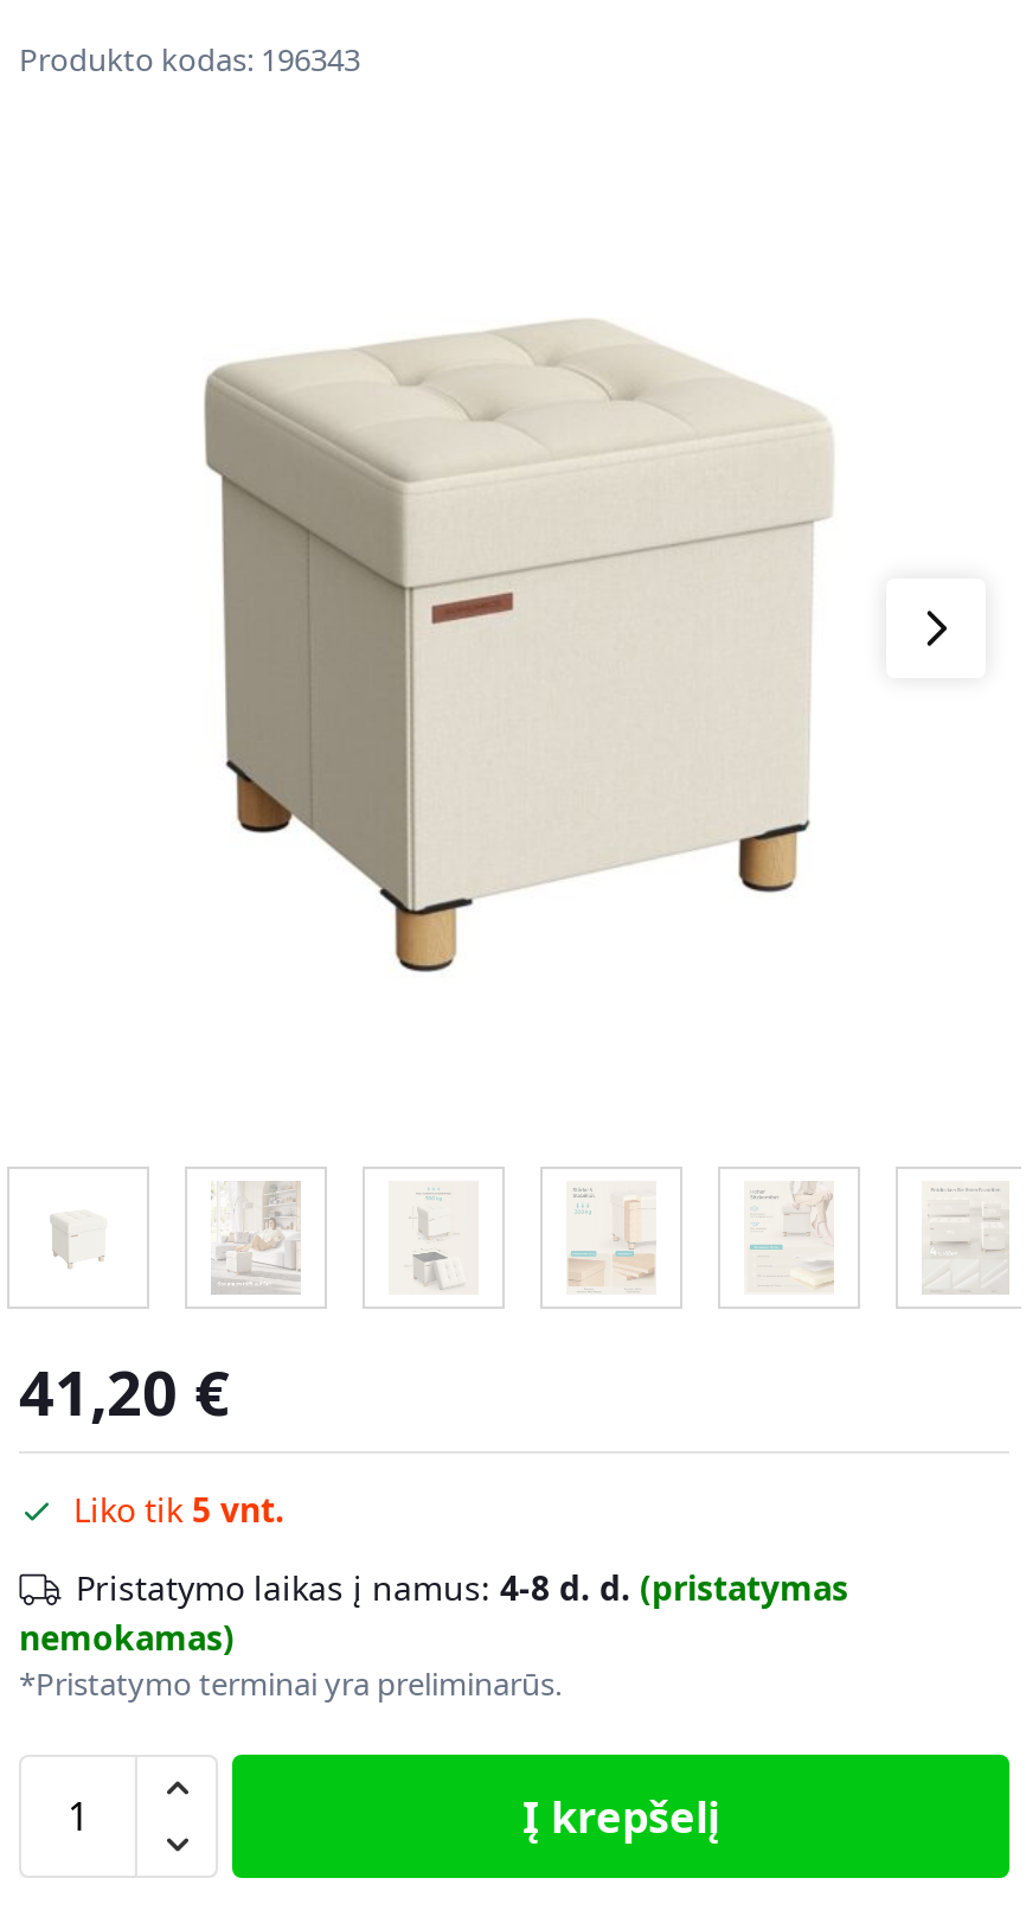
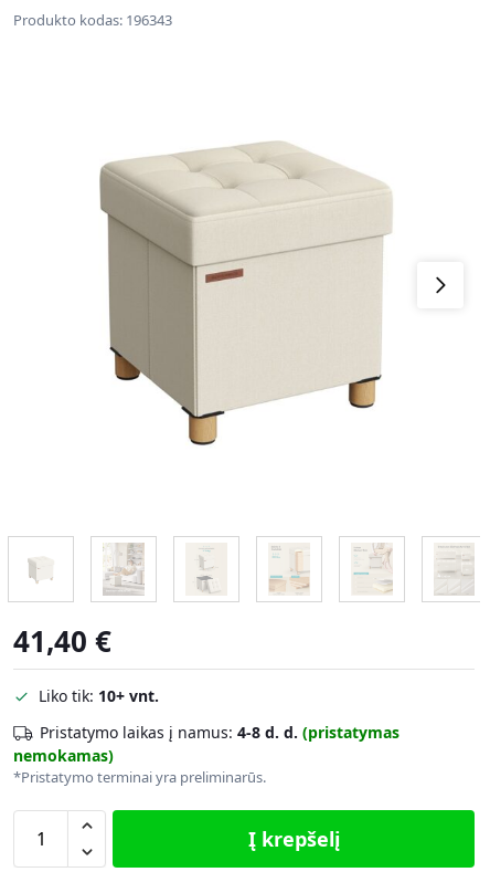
[19,1348,230,1434] 41,20 € -> [13,621,111,660] 41,40 €
[73,1487,284,1532] Liko tik 5 vnt. -> [39,685,159,706] Liko tik: 10+ vnt.

